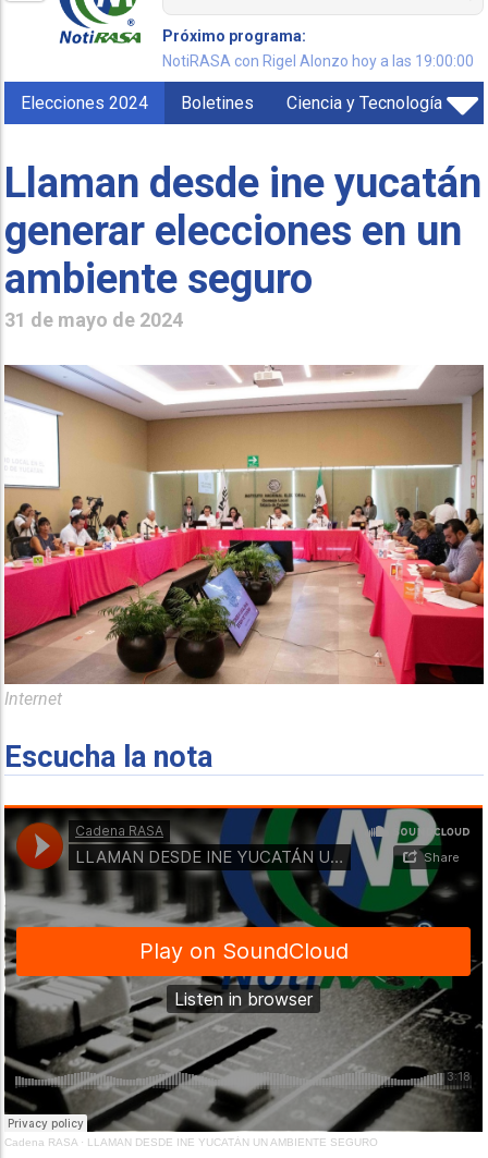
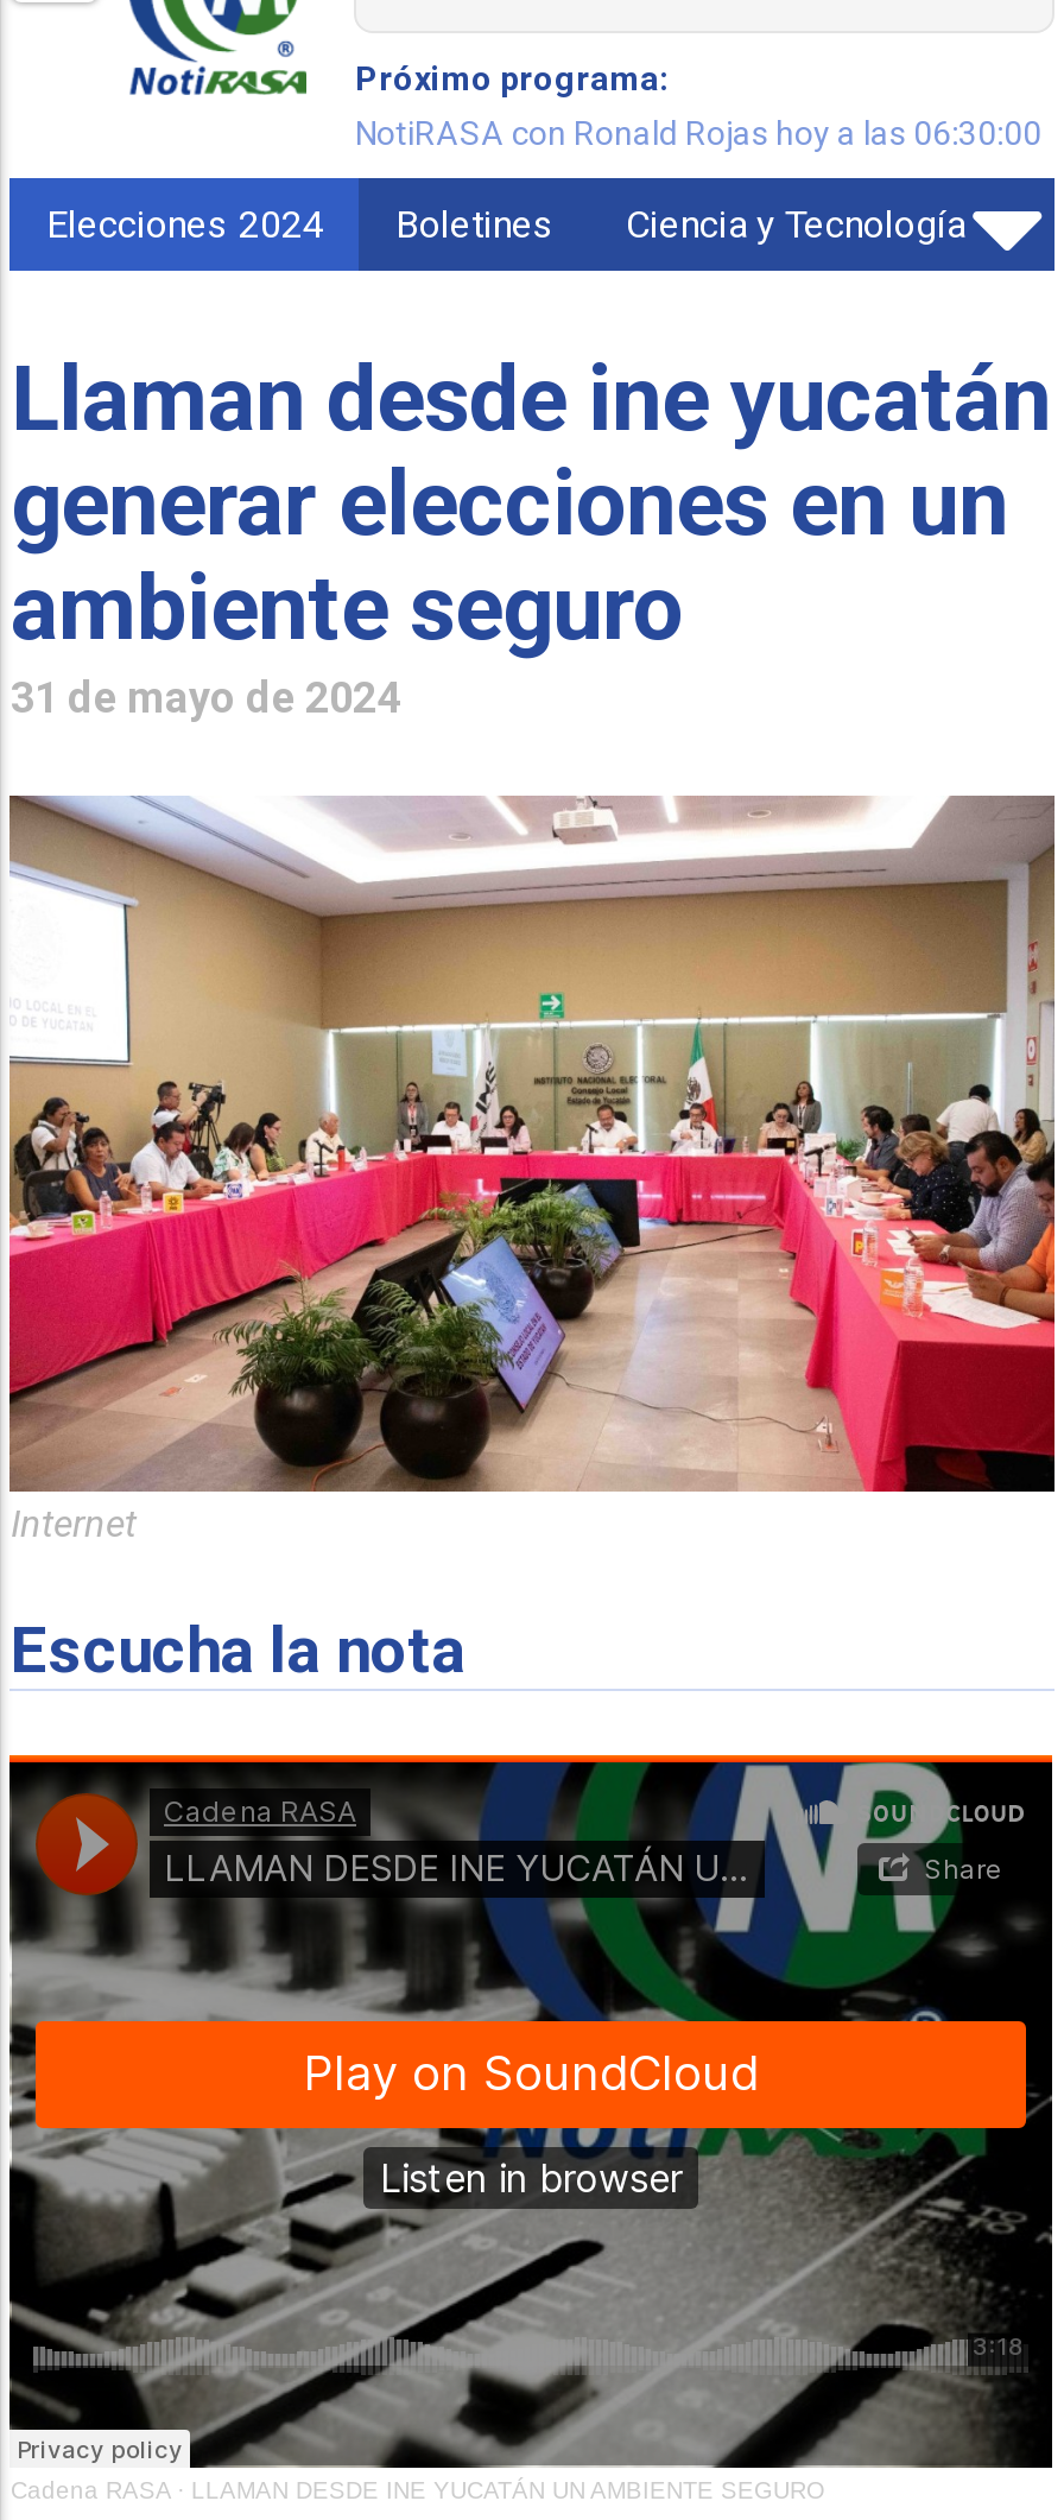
[163,52,474,70] NotiRASA con Rigel Alonzo hoy a las 19:00:00 -> [355,114,1041,152] NotiRASA con Ronald Rojas hoy a las 06:30:00

